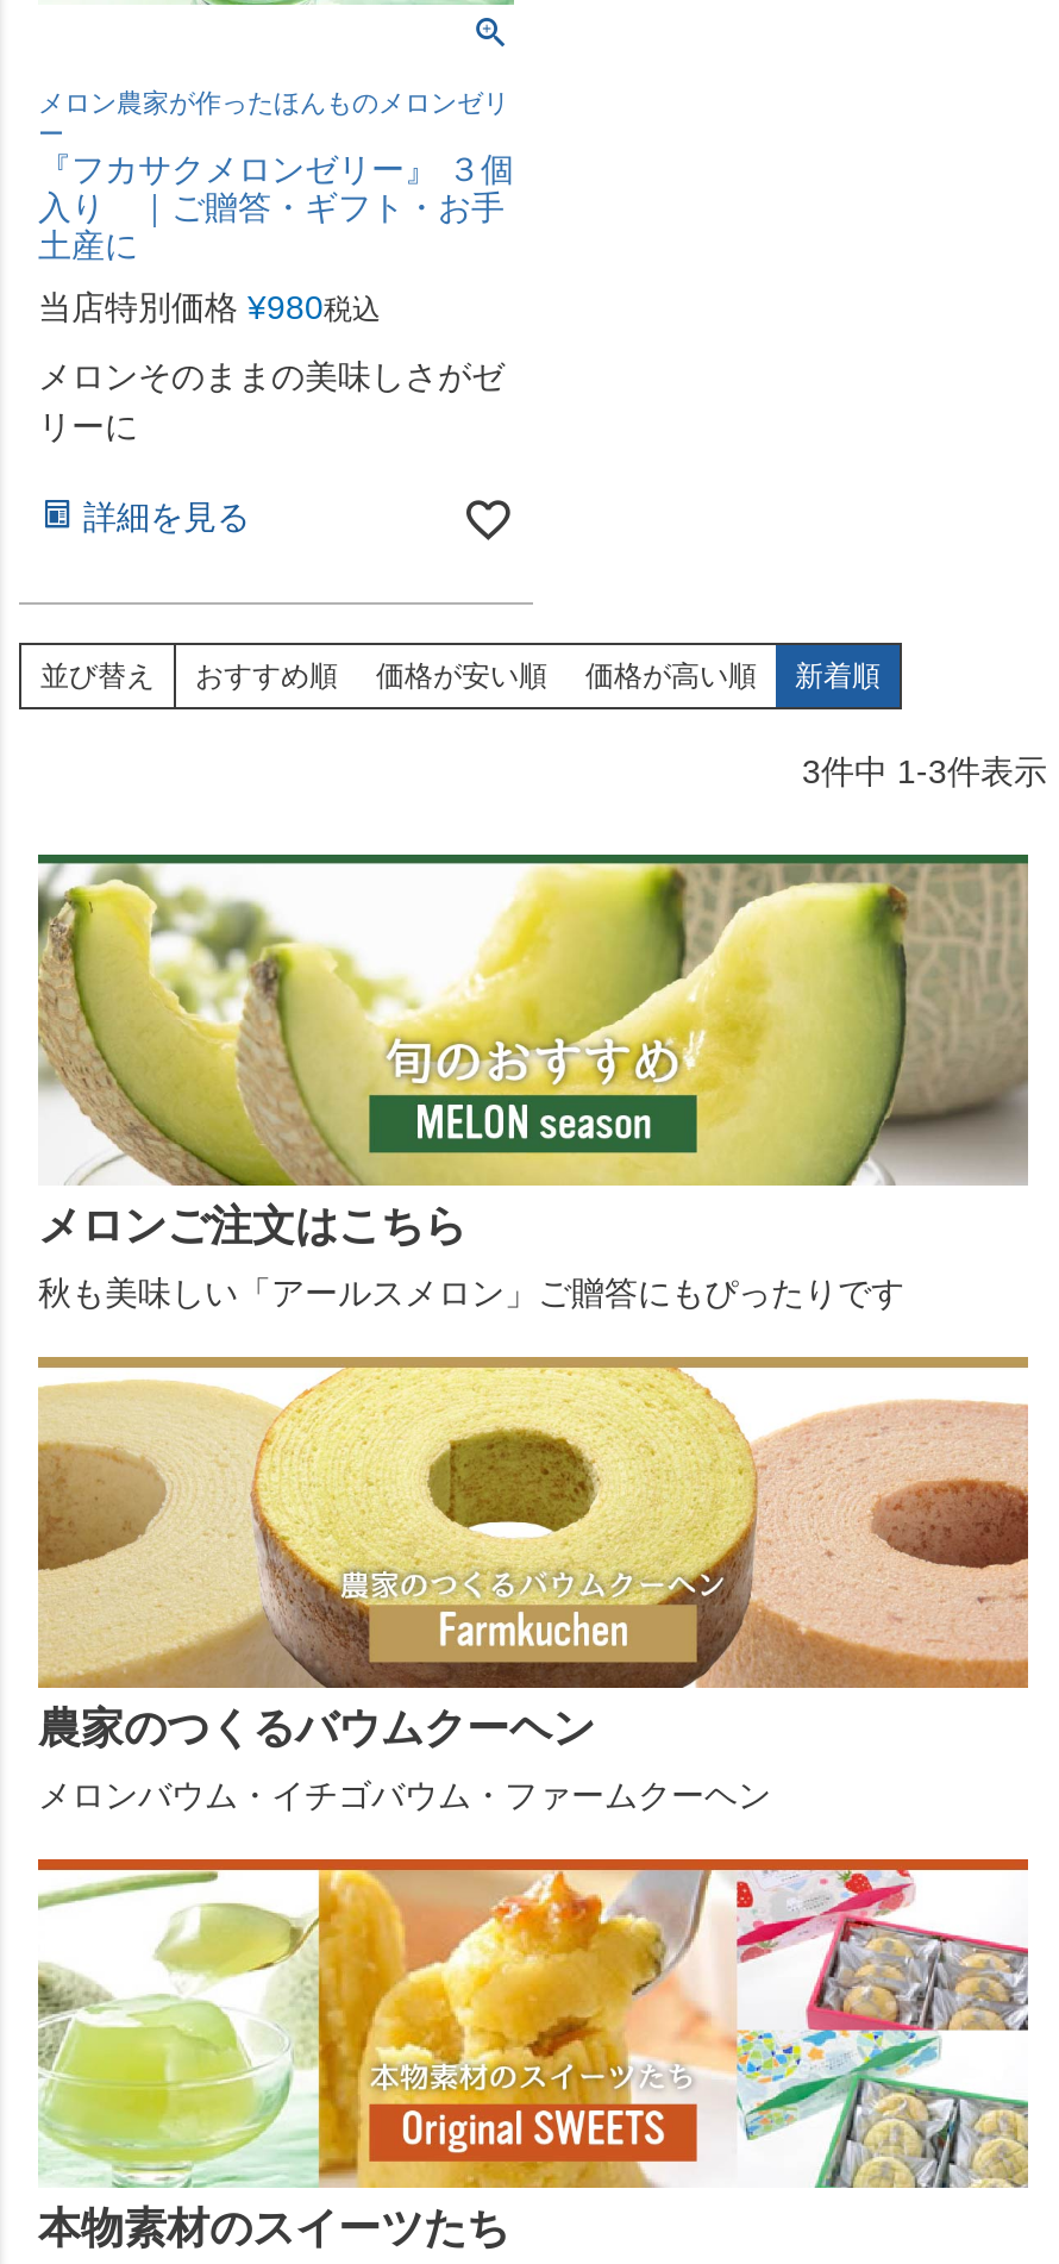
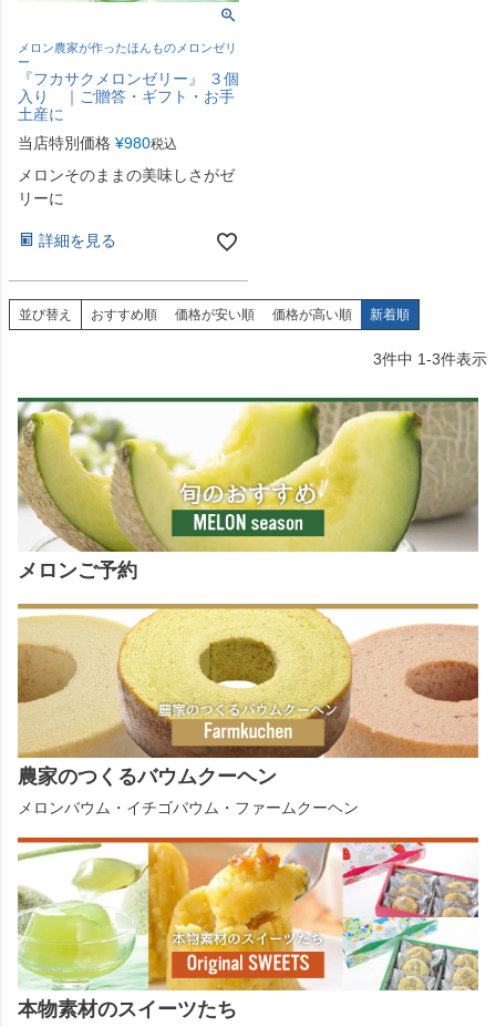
[38,1202,904,1312] メロンご注文はこちら | 秋も美味しい「アールスメロン」ご贈答にもぴったりです -> [18,559,137,582] メロンご予約

